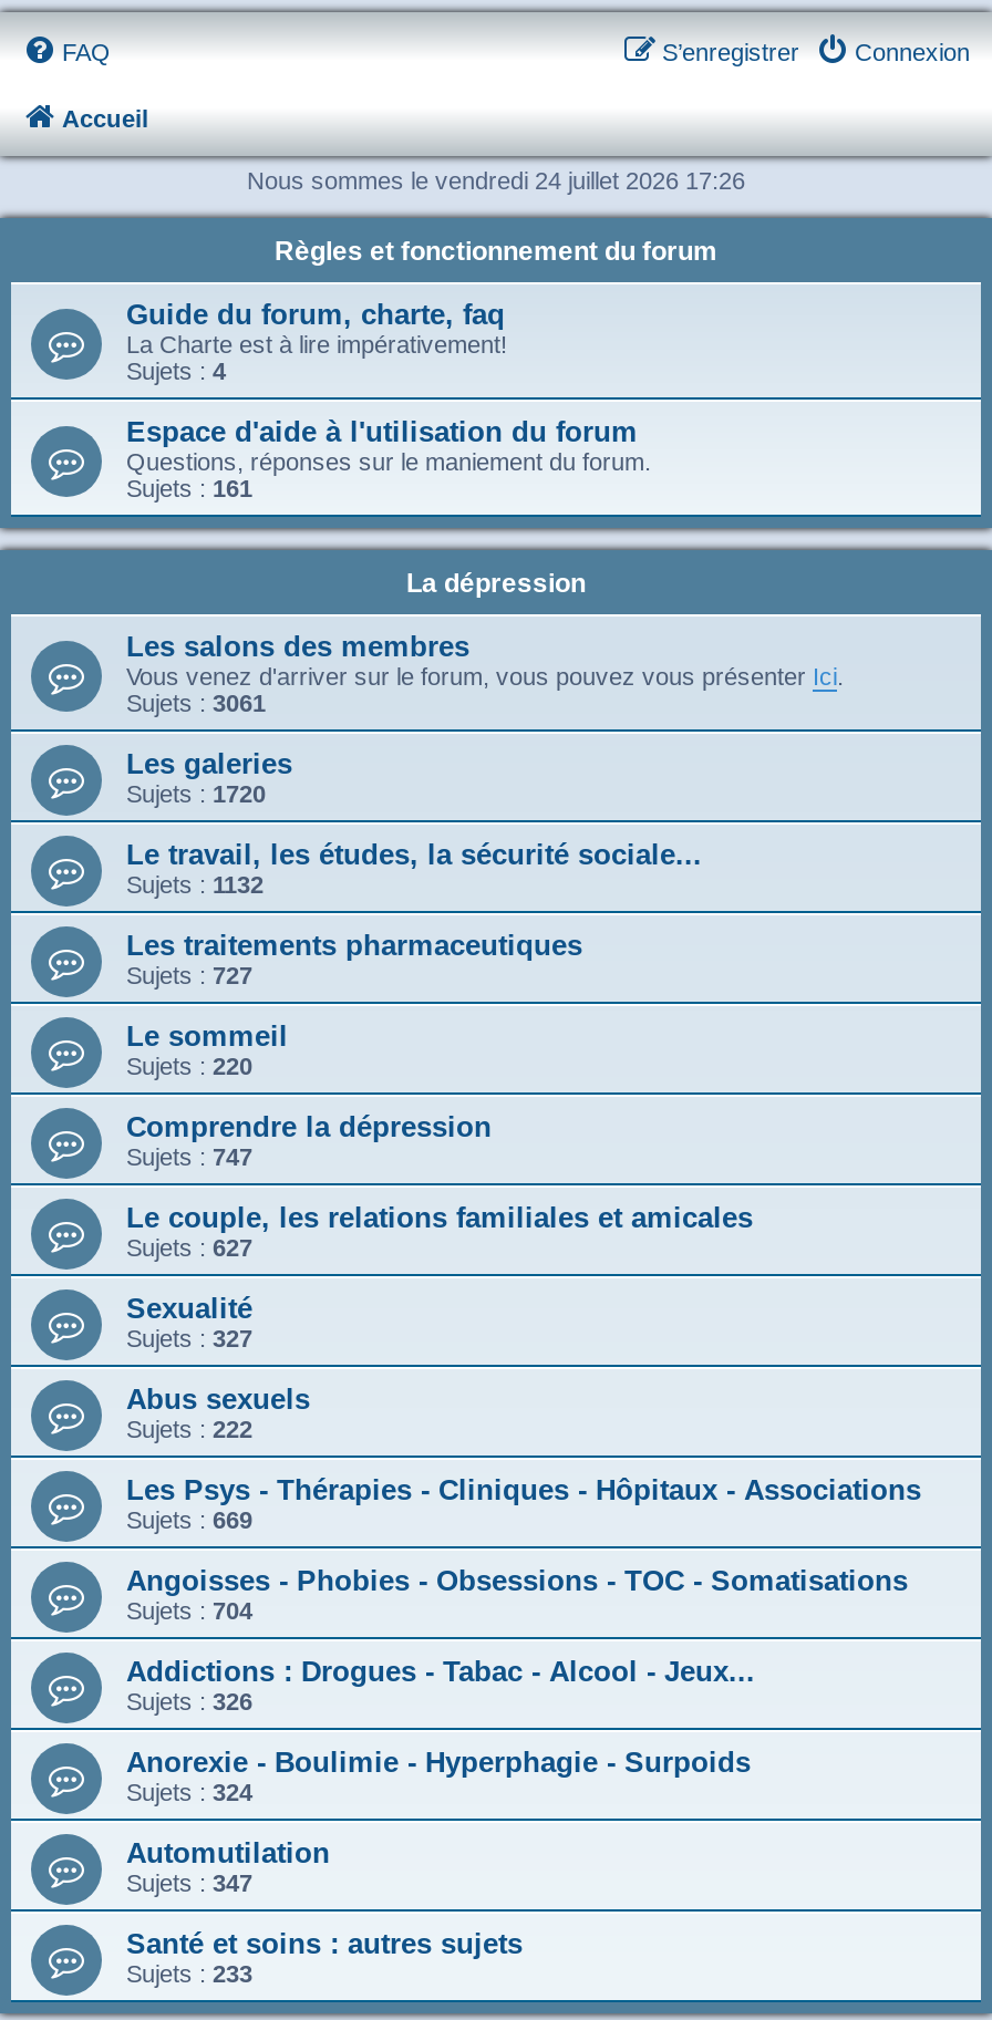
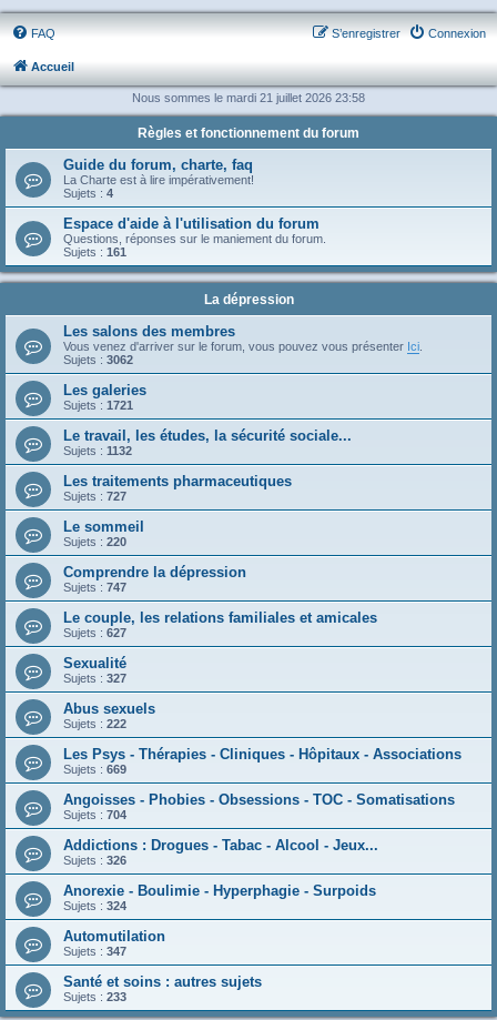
[247,167,745,194] Nous sommes le vendredi 24 juillet 2026 17:26 -> [132,91,365,104] Nous sommes le mardi 21 juillet 2026 23:58
[126,690,266,716] Sujets : 3061 -> [63,353,133,366] Sujets : 3062
[126,781,266,807] Sujets : 1720 -> [63,399,133,412] Sujets : 1721

